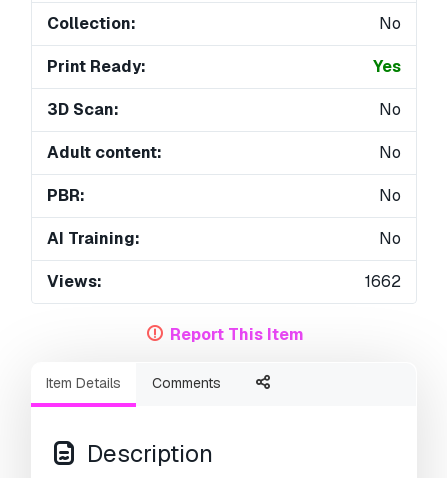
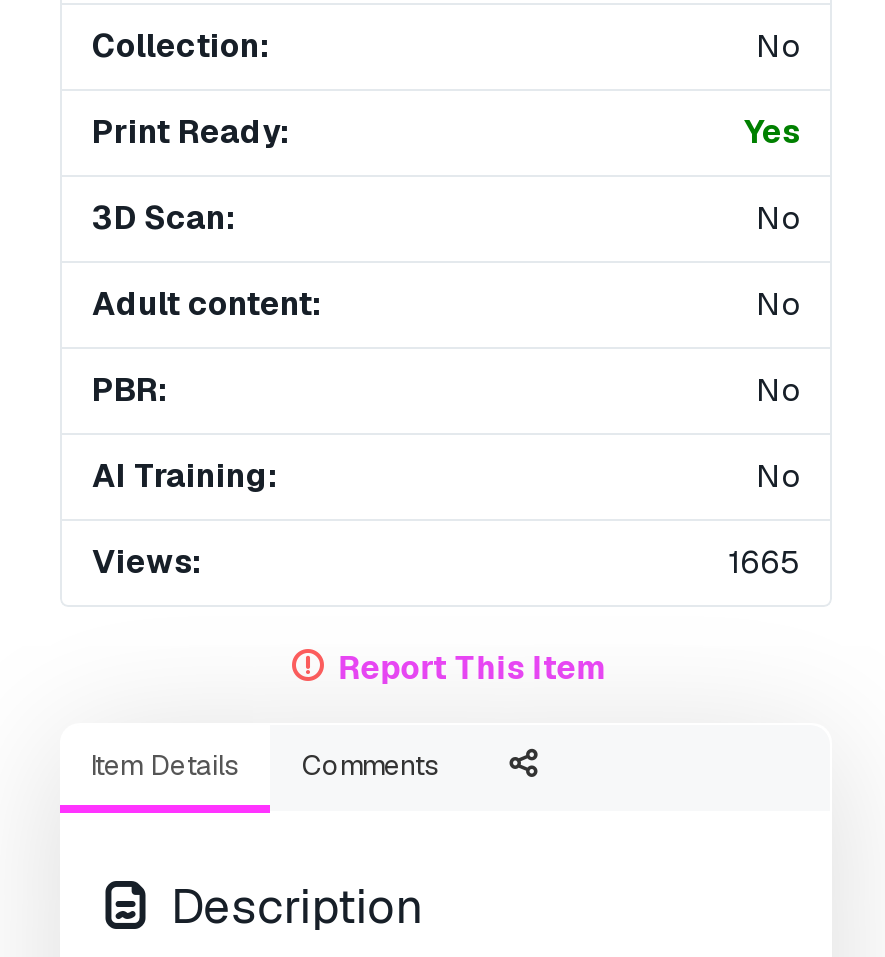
[365,271,401,292] 1662 -> [728,541,800,583] 1665

